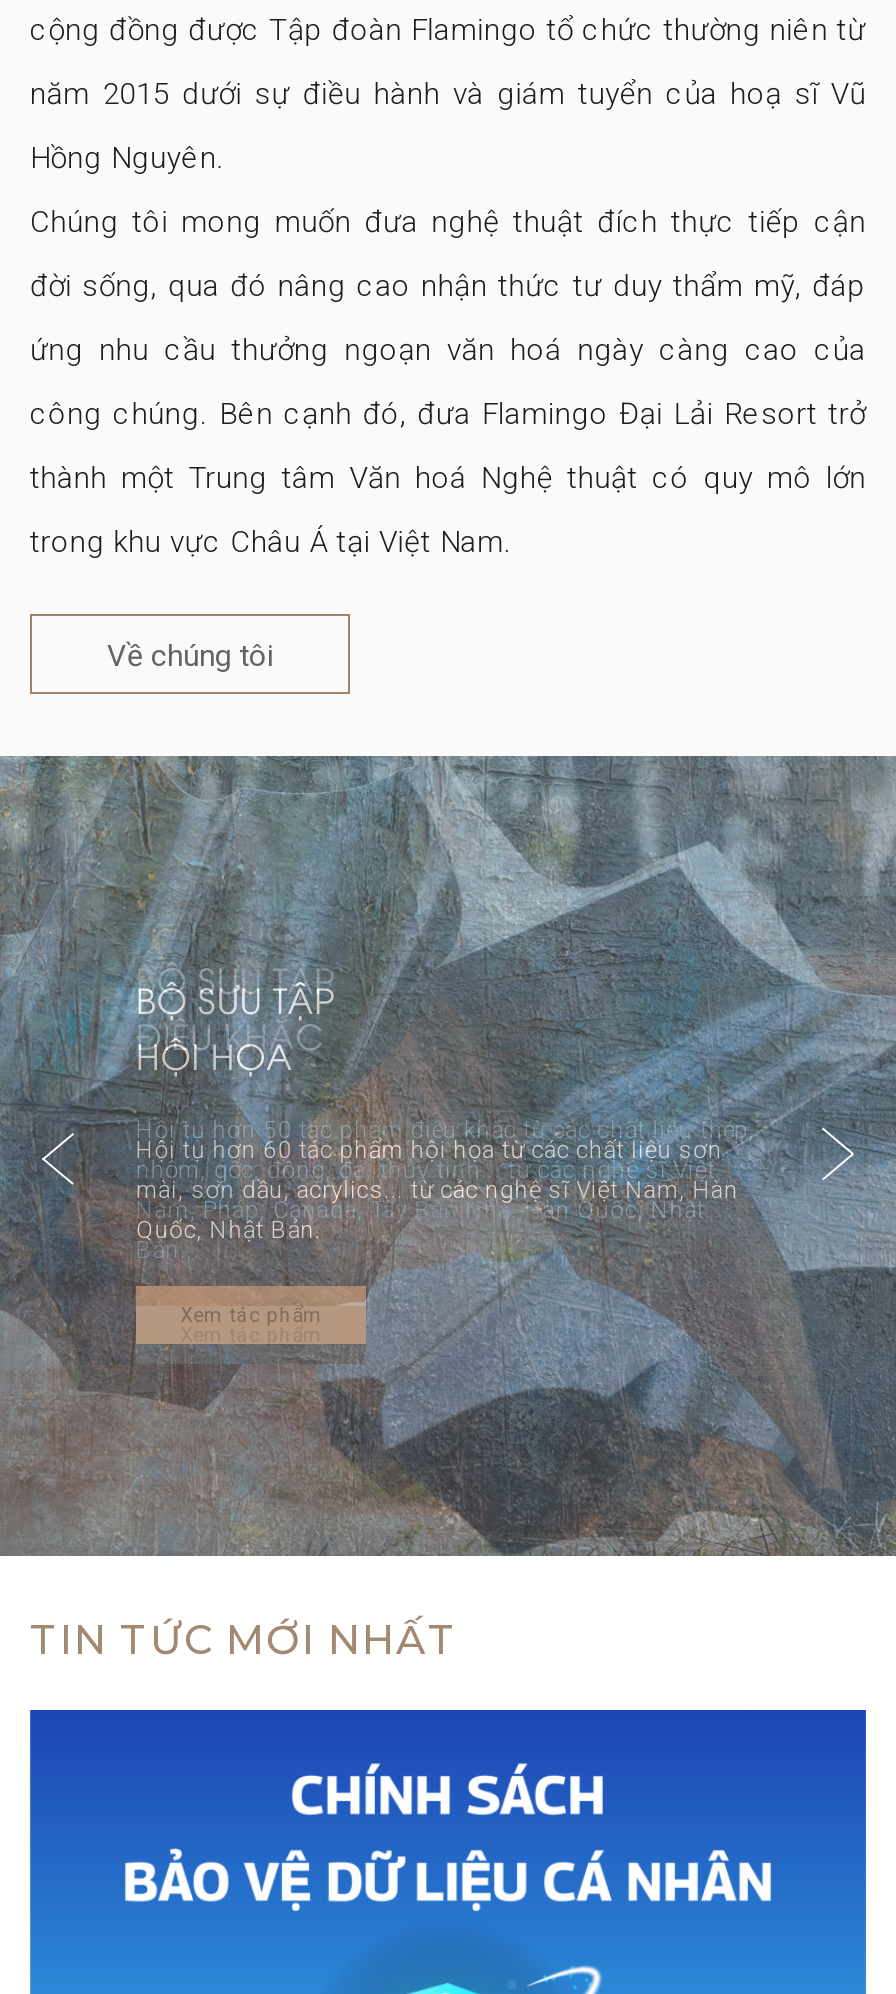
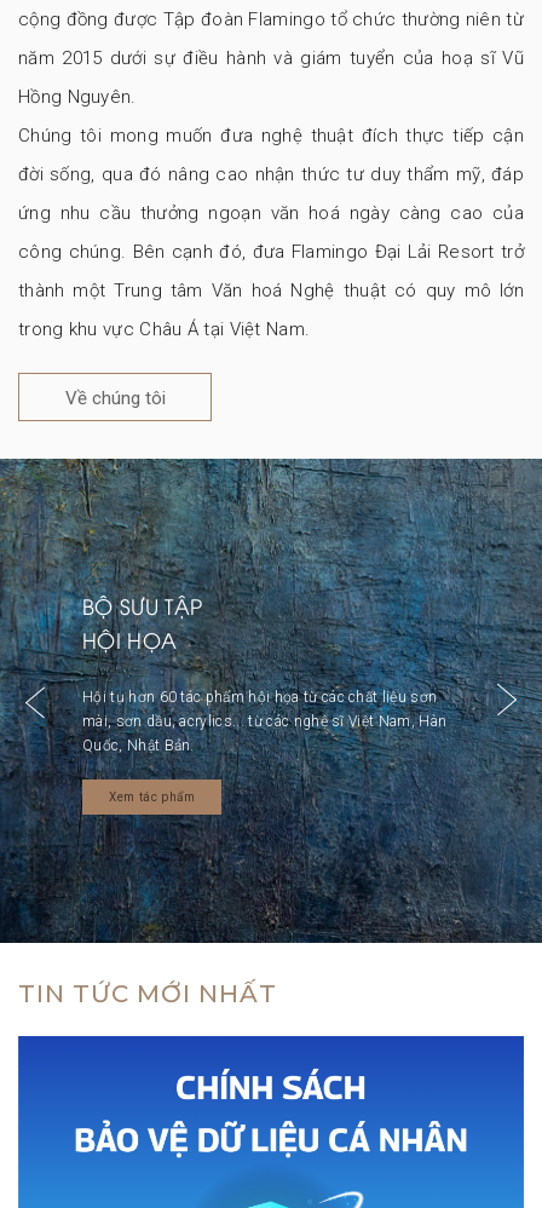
[6,756,890,1558] [image] -> [4,459,538,944] [image]

